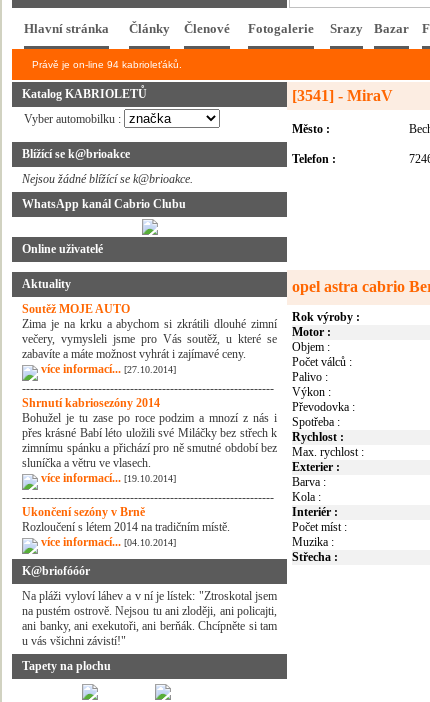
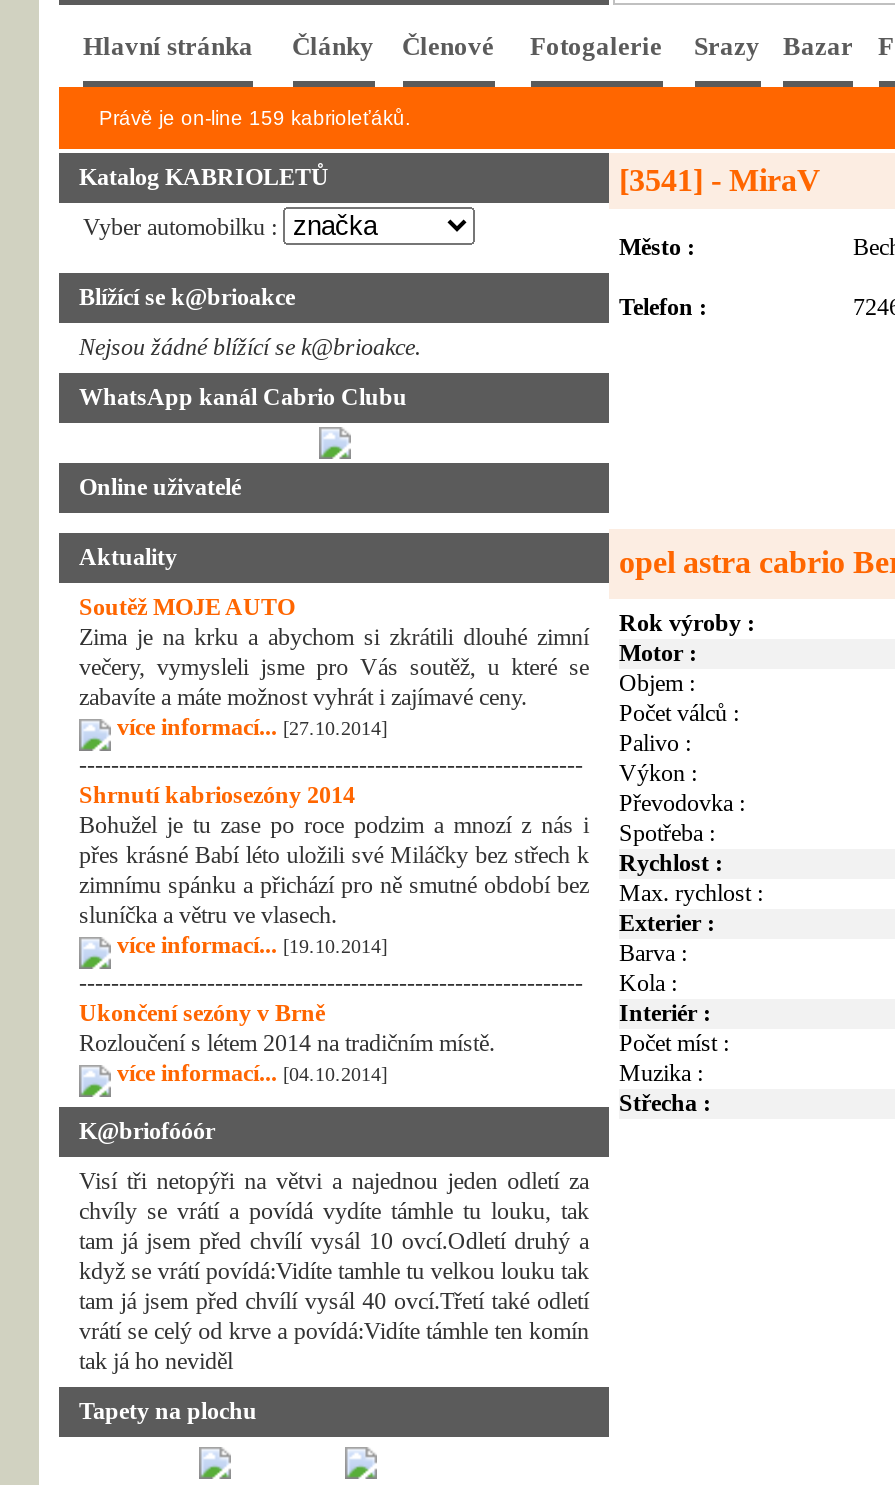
[32,59,182,70] Právě je on-line 94 kabrioleťáků. -> [99,107,411,129] Právě je on-line 159 kabrioleťáků.
[22,589,277,648] Na pláži vyloví láhev a v ní je lístek: "Ztroskotal jsem | na pustém ostrově. Nejsou tu ani zloději, ani policajti, | ani banky, ani exekutoři, ani berňák. Chcípněte si tam | u vás všichni závistí!" -> [79,1167,589,1375] Visí tři netopýři na větvi a najednou jeden odletí za | chvíly se vrátí a povídá vydíte támhle tu louku, tak | tam já jsem před chvílí vysál 10 ovcí.Odletí druhý a | když se vrátí povídá:Vidíte tamhle tu velkou louku tak | tam já jsem před chvílí vysál 40 ovcí.Třetí také odletí | vrátí se celý od krve a povídá:Vidíte támhle ten komín | tak já ho neviděl

